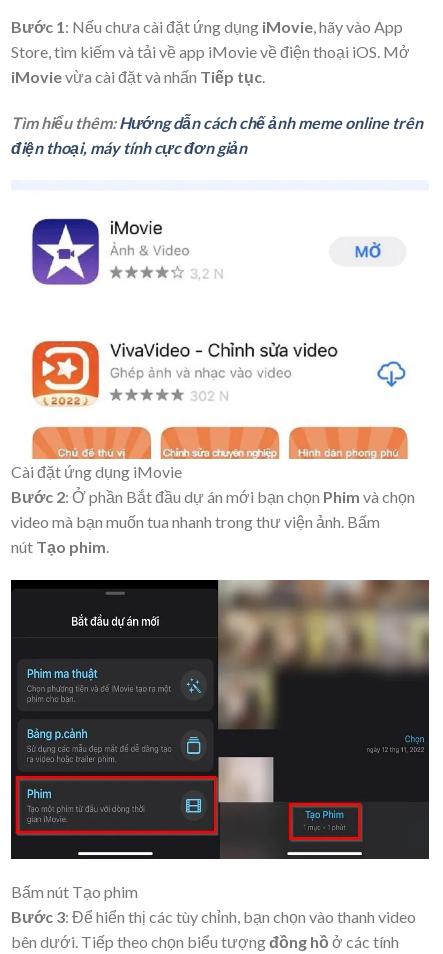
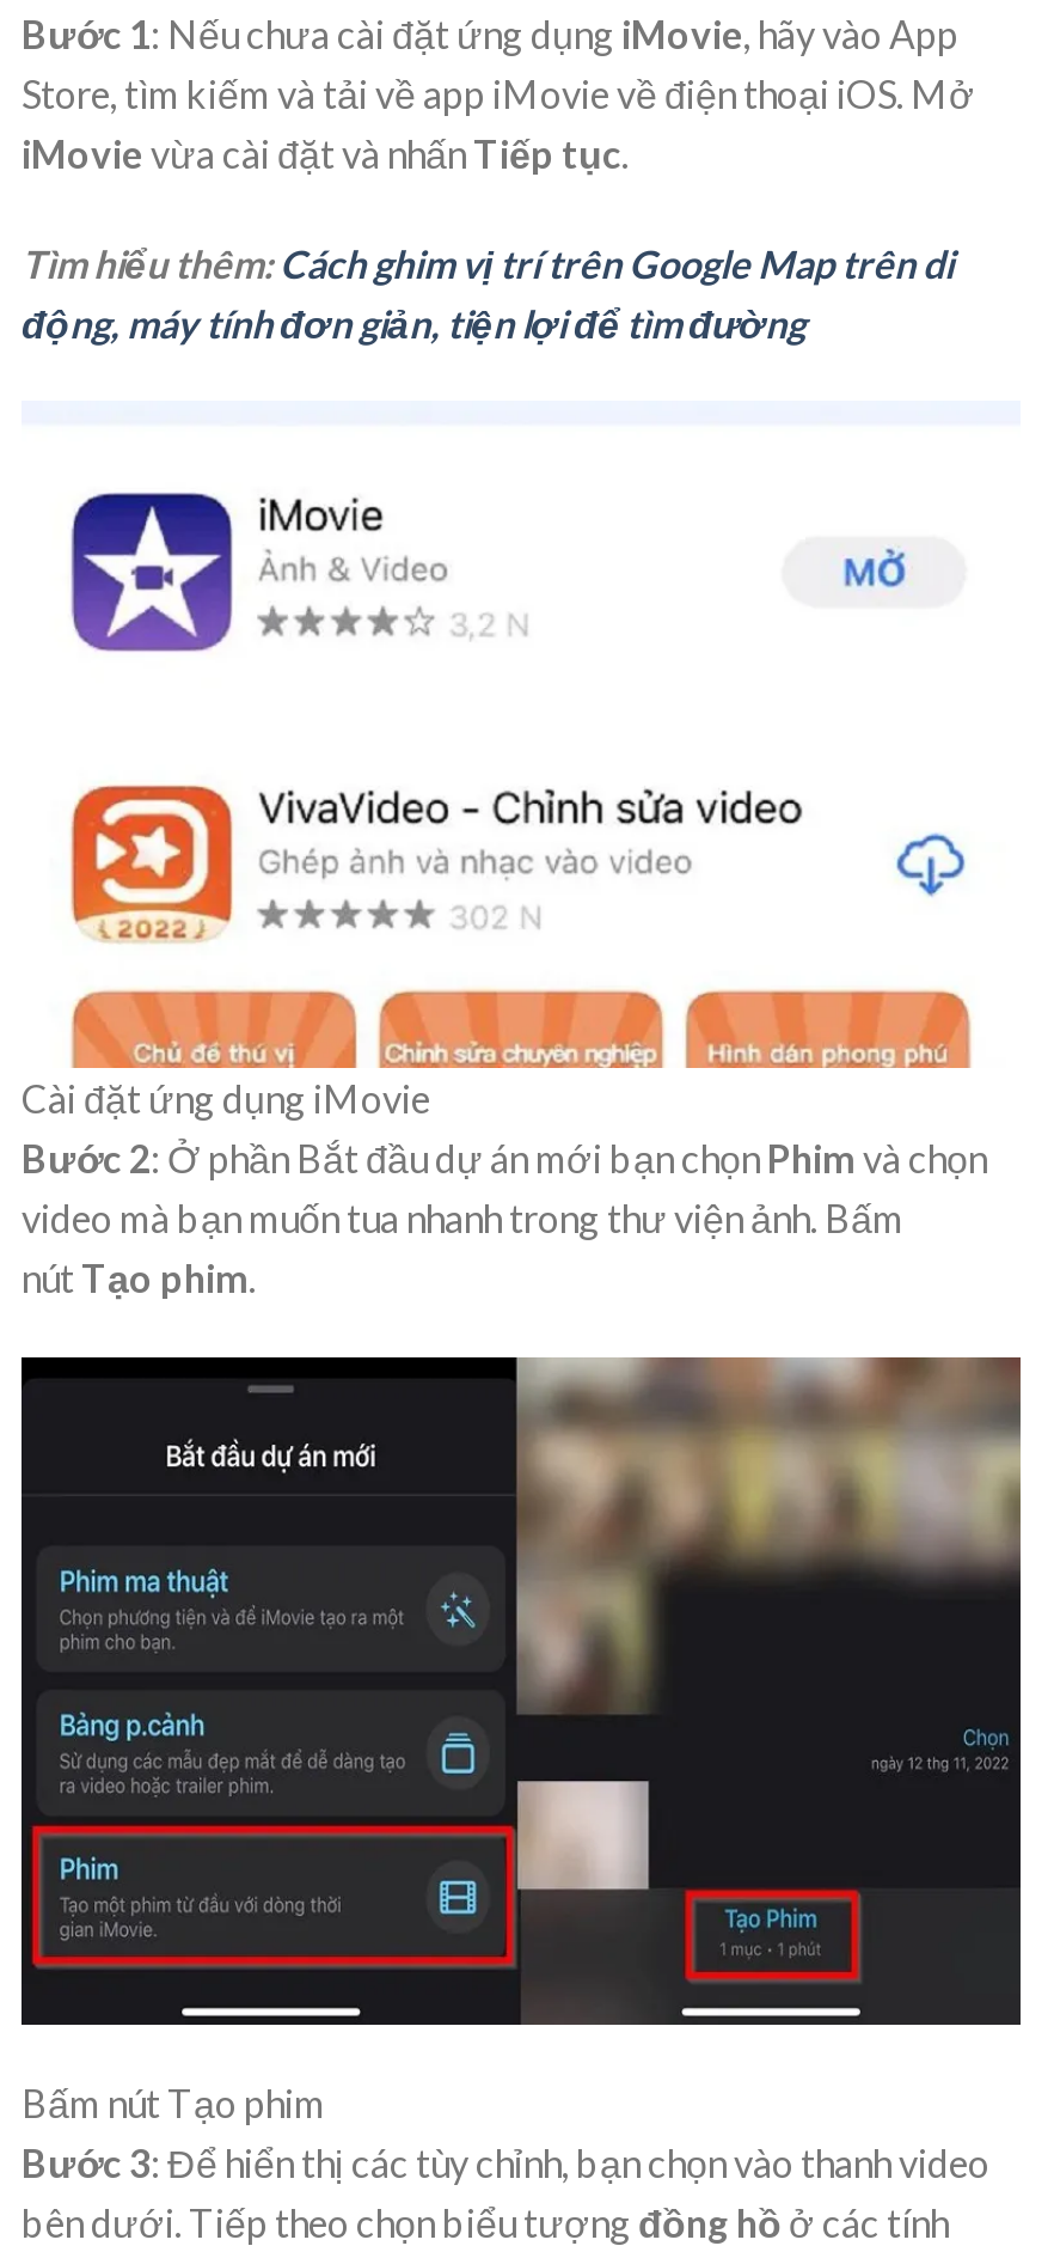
[11,113,423,157] Tìm hiểu thêm: Hướng dẫn cách chế ảnh meme online trên | điện thoại, máy tính cực đơn giản -> [22,239,954,345] Tìm hiểu thêm: Cách ghim vị trí trên Google Map trên di | động, máy tính đơn giản, tiện lợi để tìm đường

